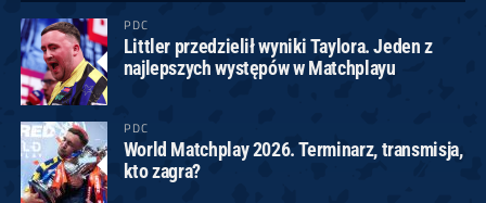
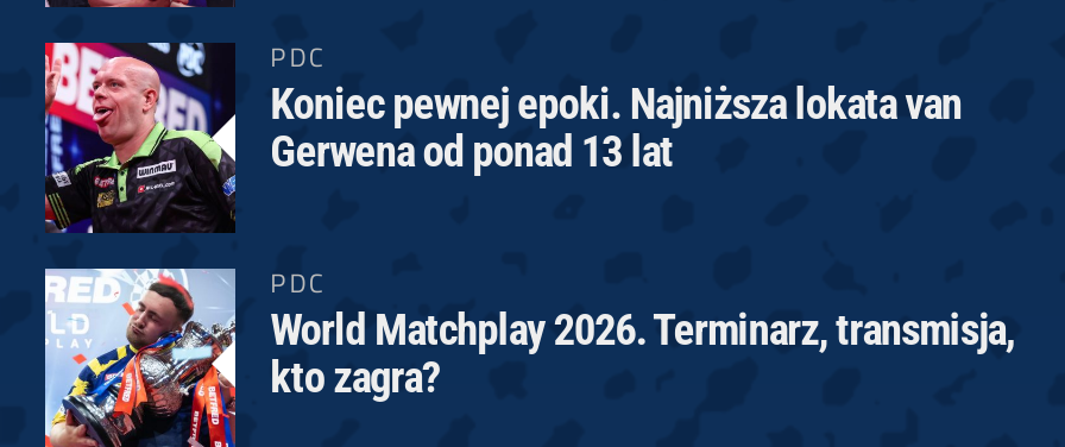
[20,17,433,106] [image] | Littler przedzielił wyniki Taylora. Jeden z | najlepszych występów w Matchplayu -> [43,40,962,233] [image] | Koniec pewnej epoki. Najniższa lokata van | Gerwena od ponad 13 lat

